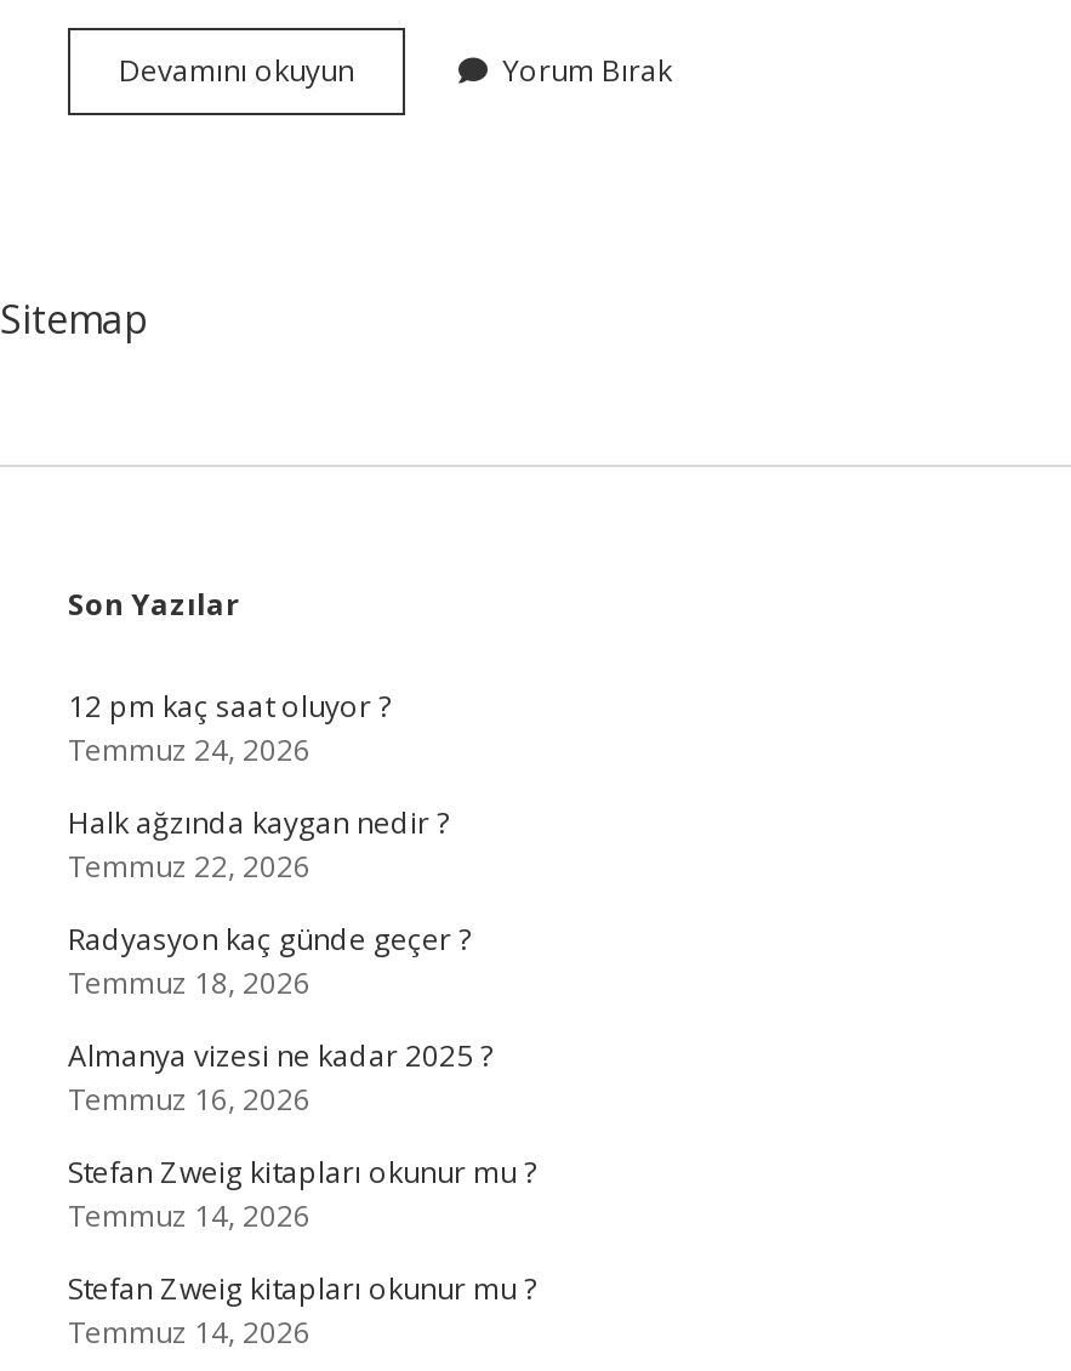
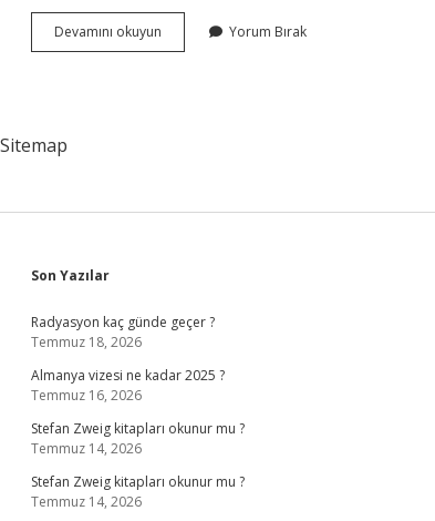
[68,685,449,887] 12 pm kaç saat oluyor ? | Temmuz 24, 2026 | Halk ağzında kaygan nedir ? | Temmuz 22, 2026 -> none

